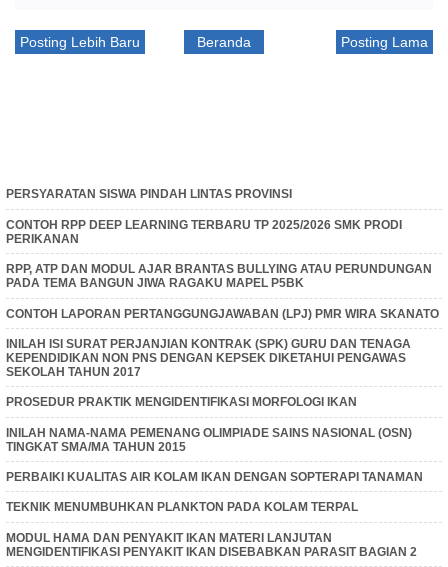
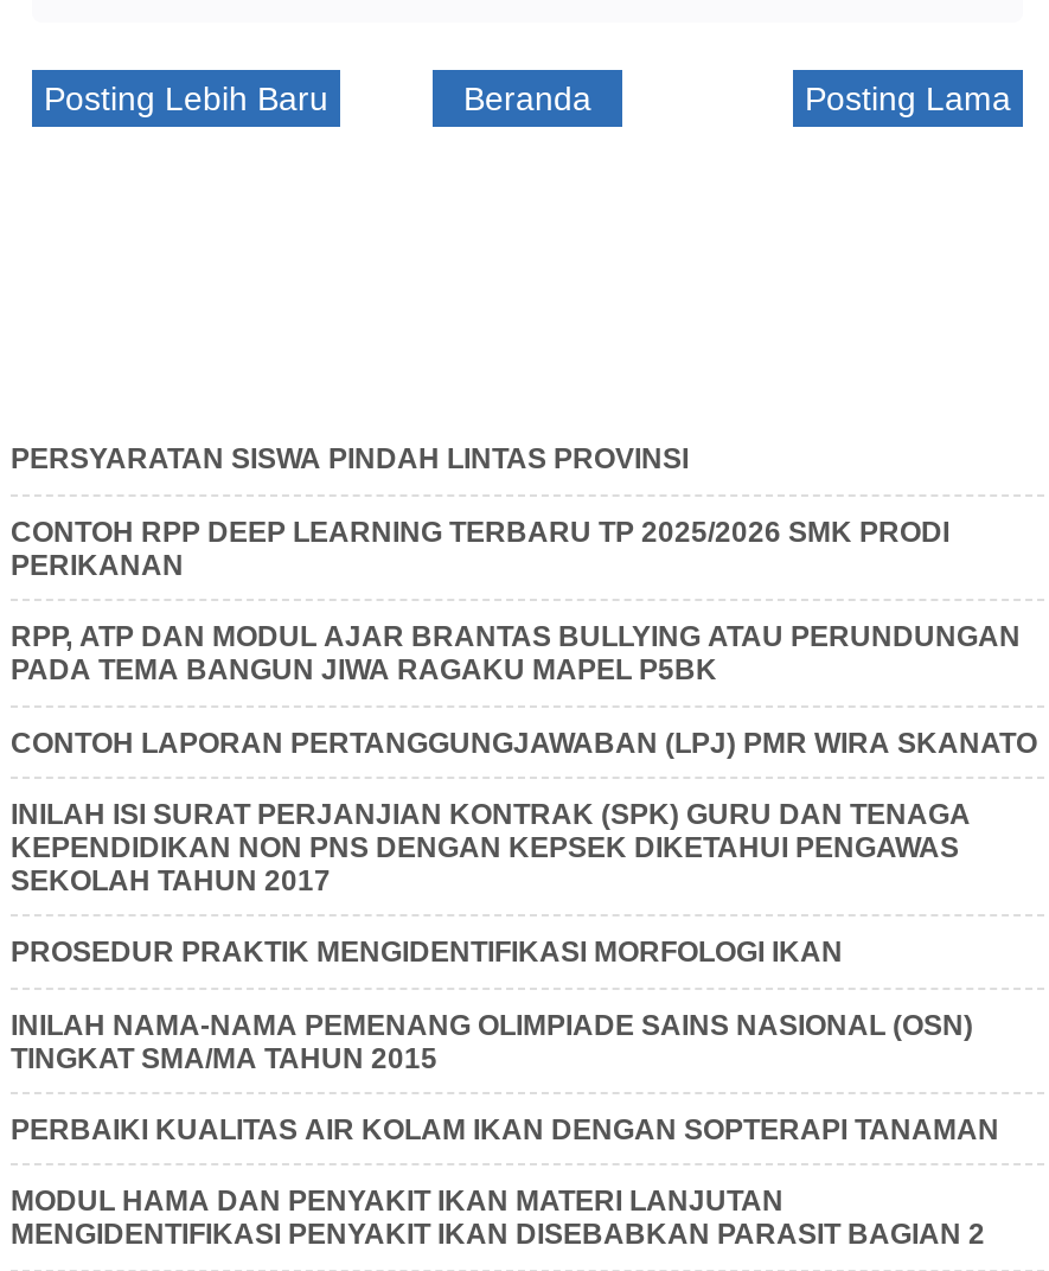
[6,500,358,514] TEKNIK MENUMBUHKAN PLANKTON PADA KOLAM TERPAL -> none

